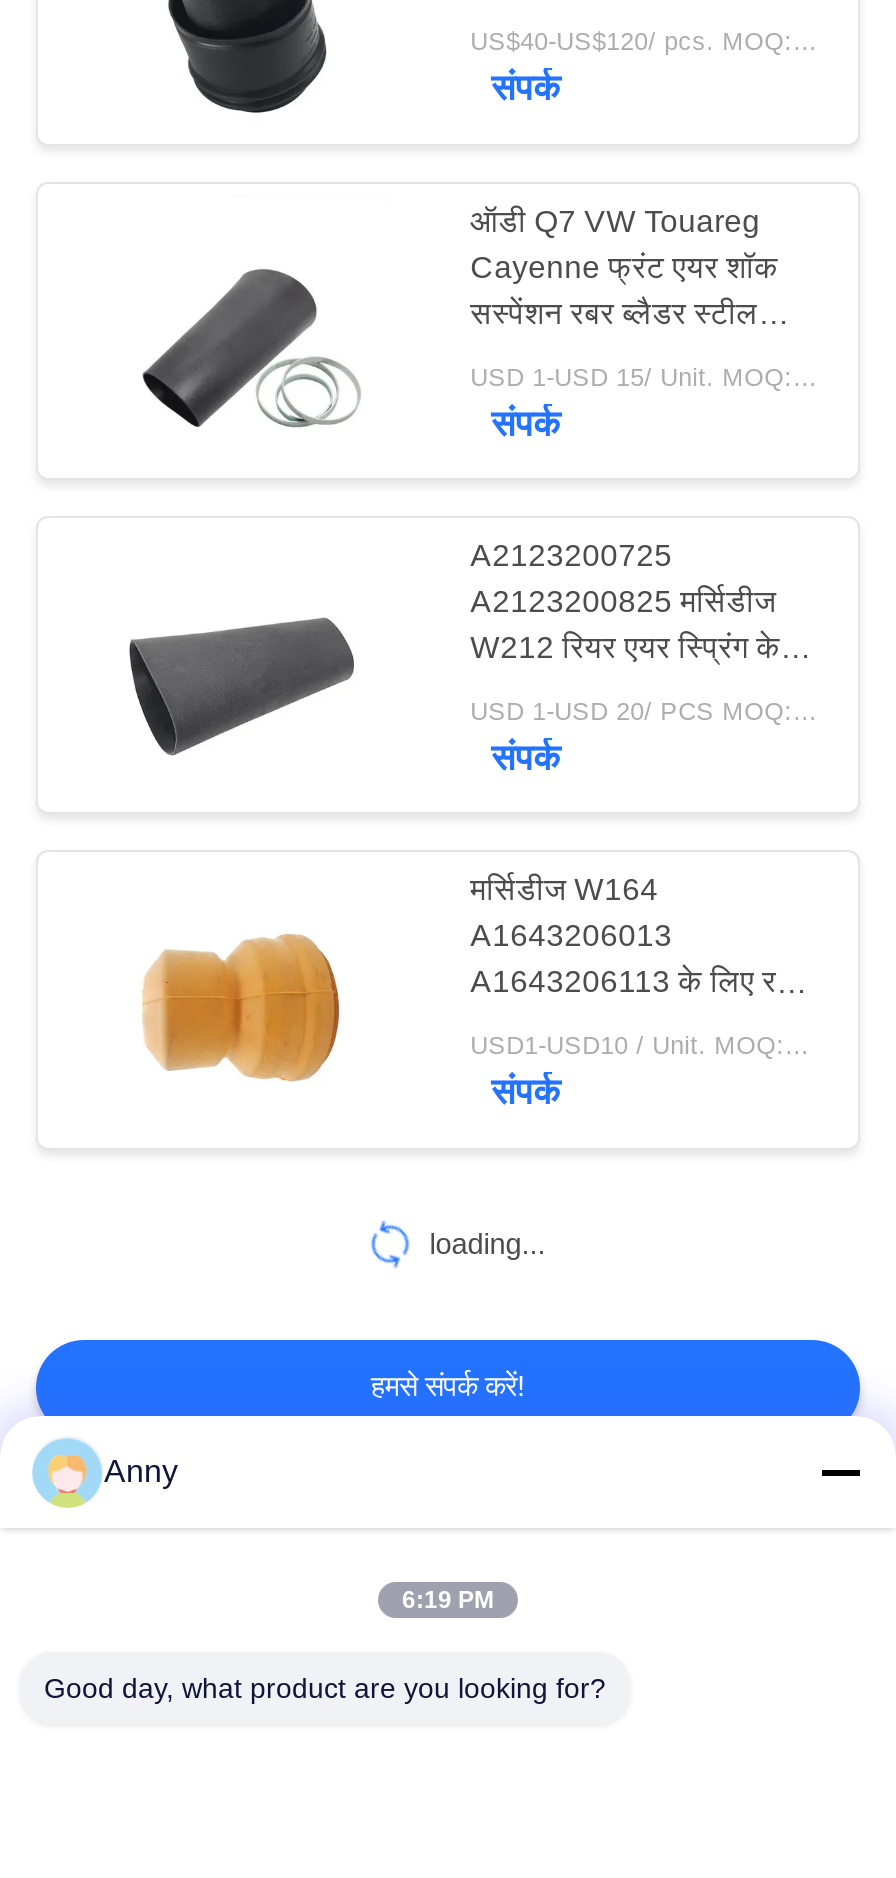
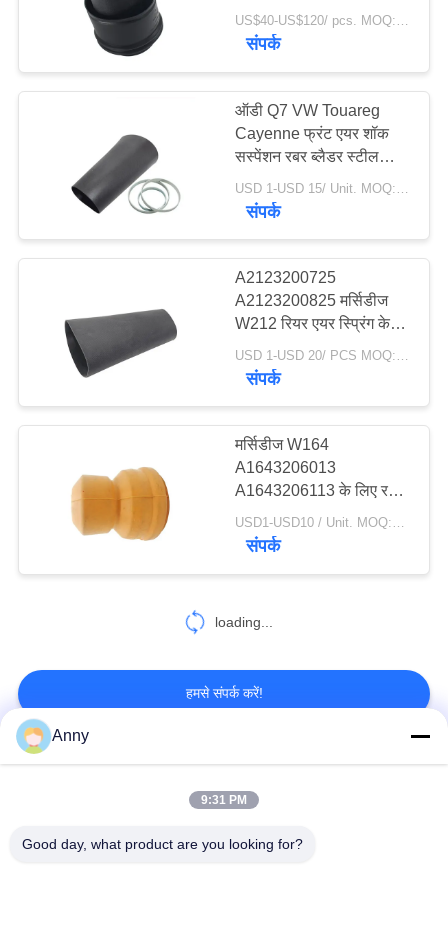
[402,1586,494,1614] 6:19 PM -> [201,793,247,807] 9:31 PM

